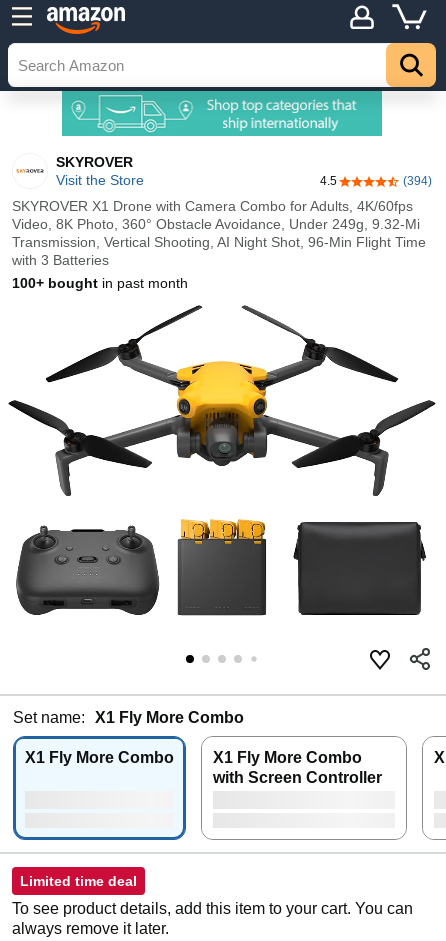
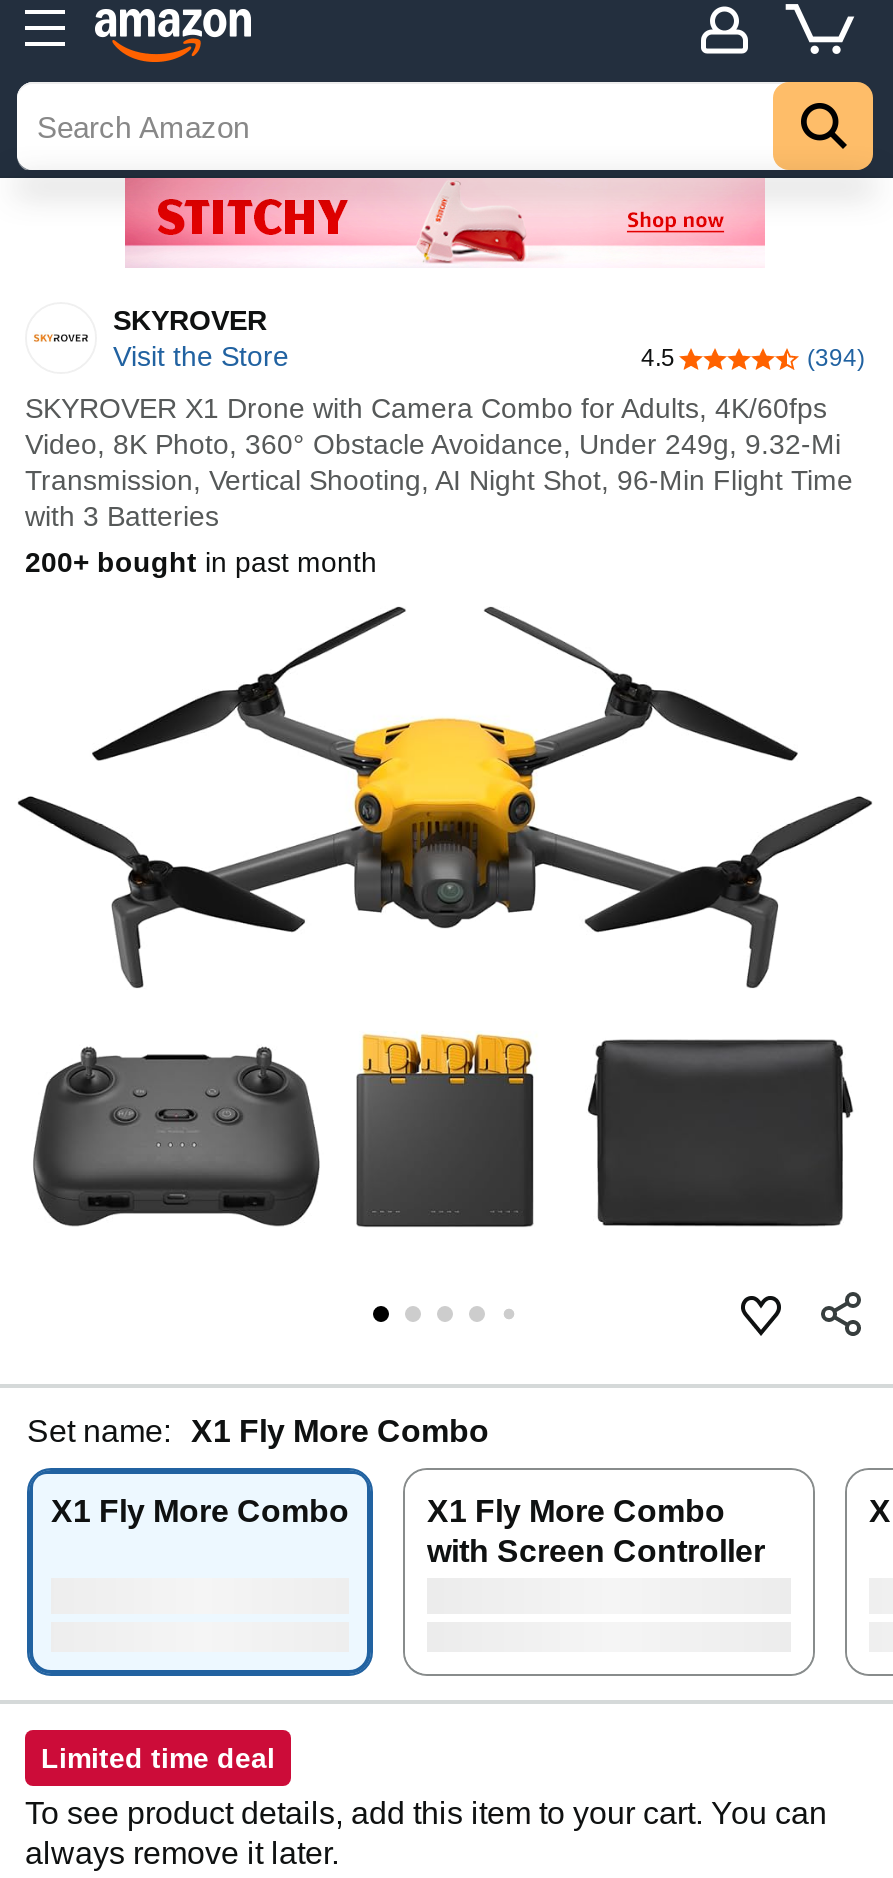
[61,90,383,137] [image] -> [123,176,765,268] [image]
[12,275,188,291] 100+ bought in past month -> [25,546,377,578] 200+ bought in past month

